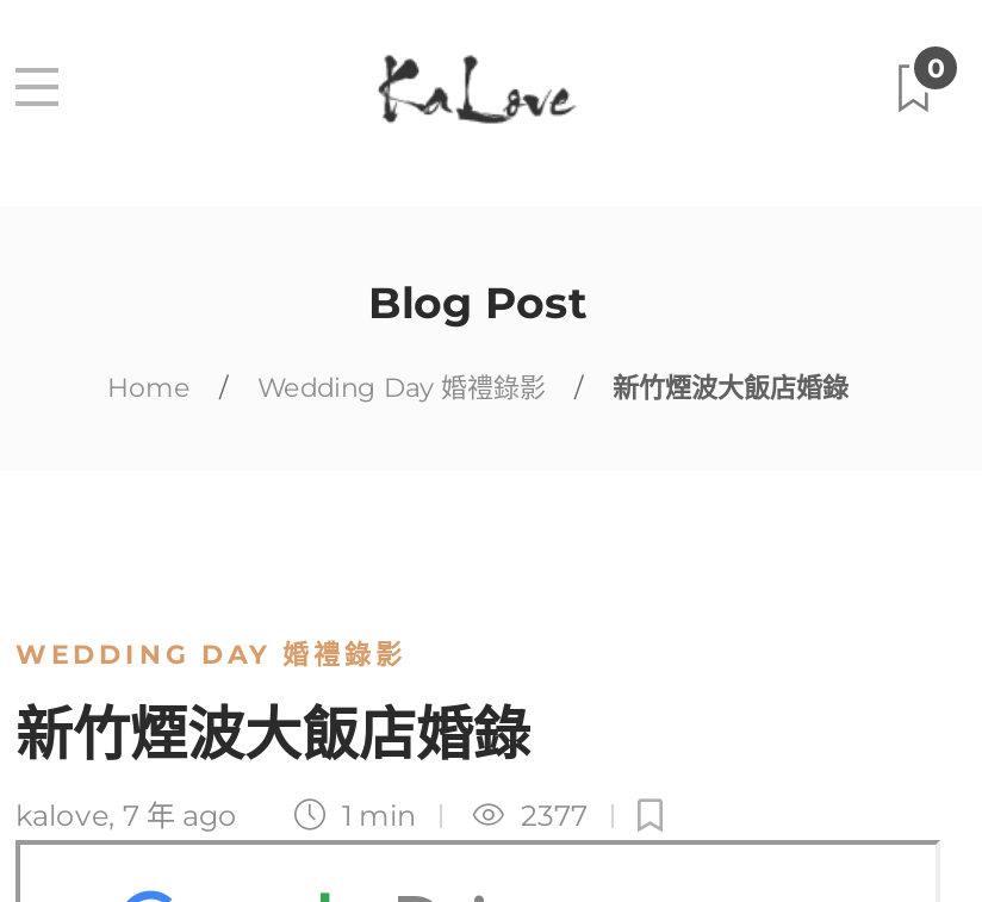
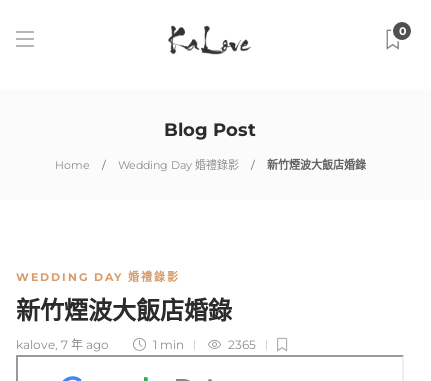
[514,797,588,833] 2377 -> [225,337,256,352] 2365

